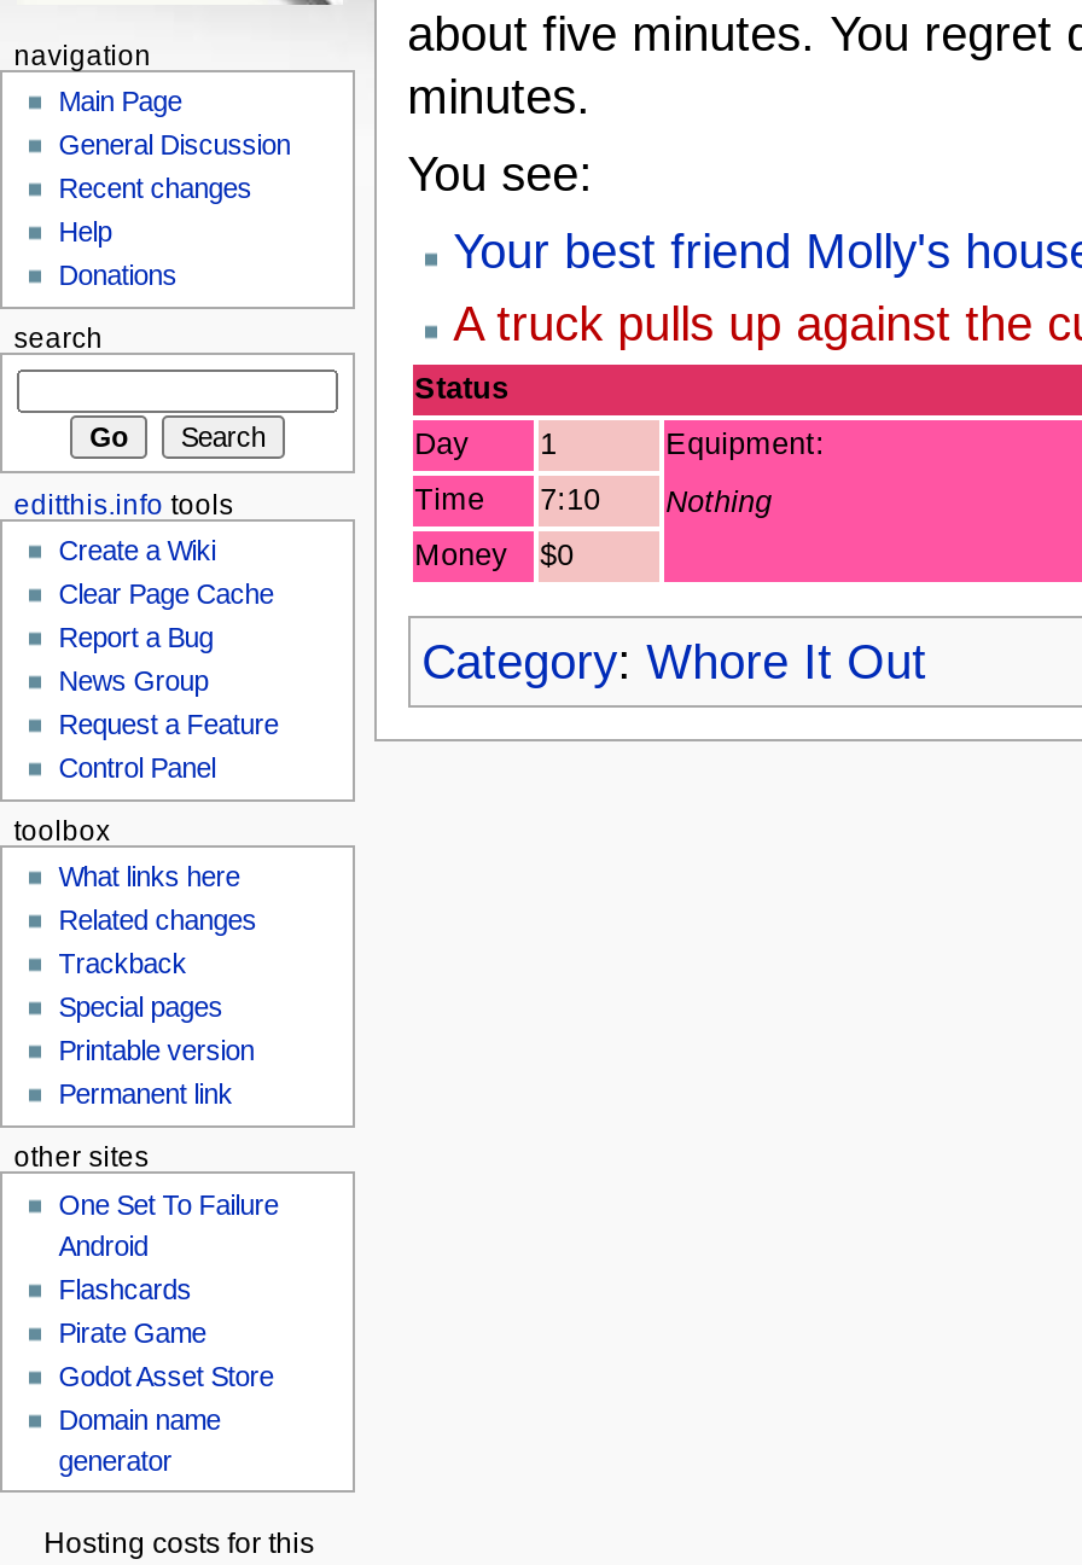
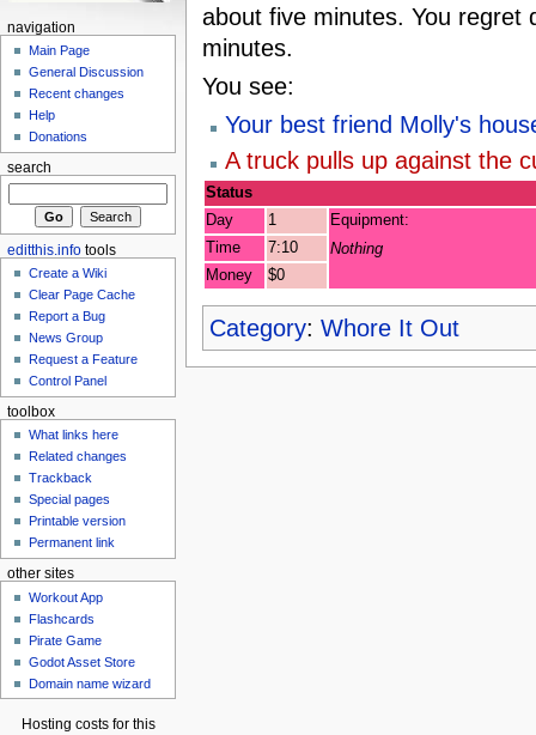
[58,1190,278,1260] One Set To Failure | Android -> [29,590,103,604] Workout App
[58,1405,220,1475] Domain name | generator -> [29,676,151,690] Domain name wizard

